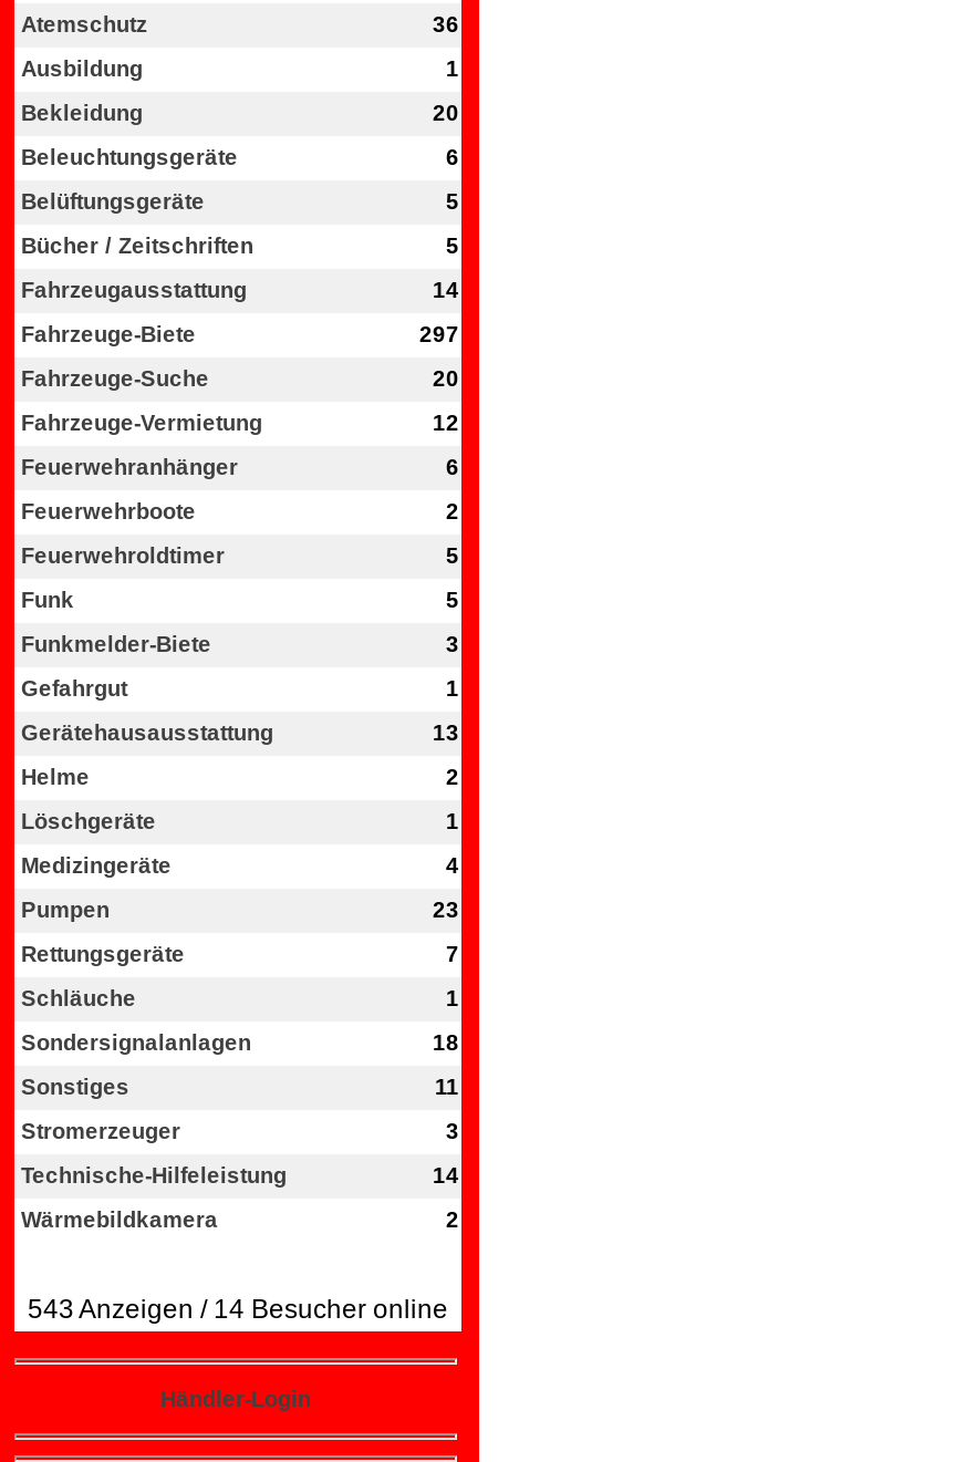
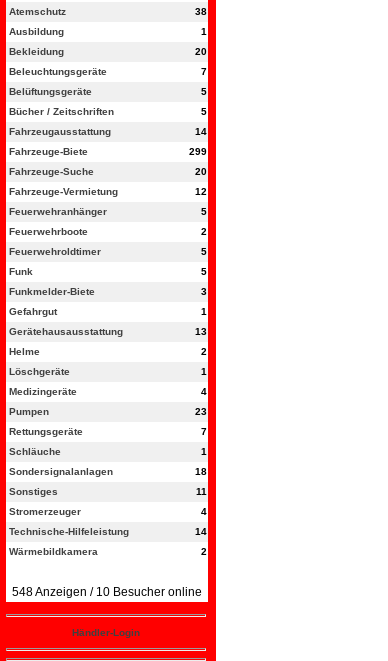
[433,12,459,37] 36 -> [195,6,207,17] 38
[446,145,459,169] 6 -> [201,66,207,77] 7
[419,322,459,346] 297 -> [189,146,207,157] 299
[446,455,459,479] 6 -> [201,206,207,217] 5
[446,1119,459,1143] 3 -> [201,506,207,517] 4
[28,1294,448,1325] 543 Anzeigen / 14 Besucher online -> [12,585,202,599] 548 Anzeigen / 10 Besucher online

